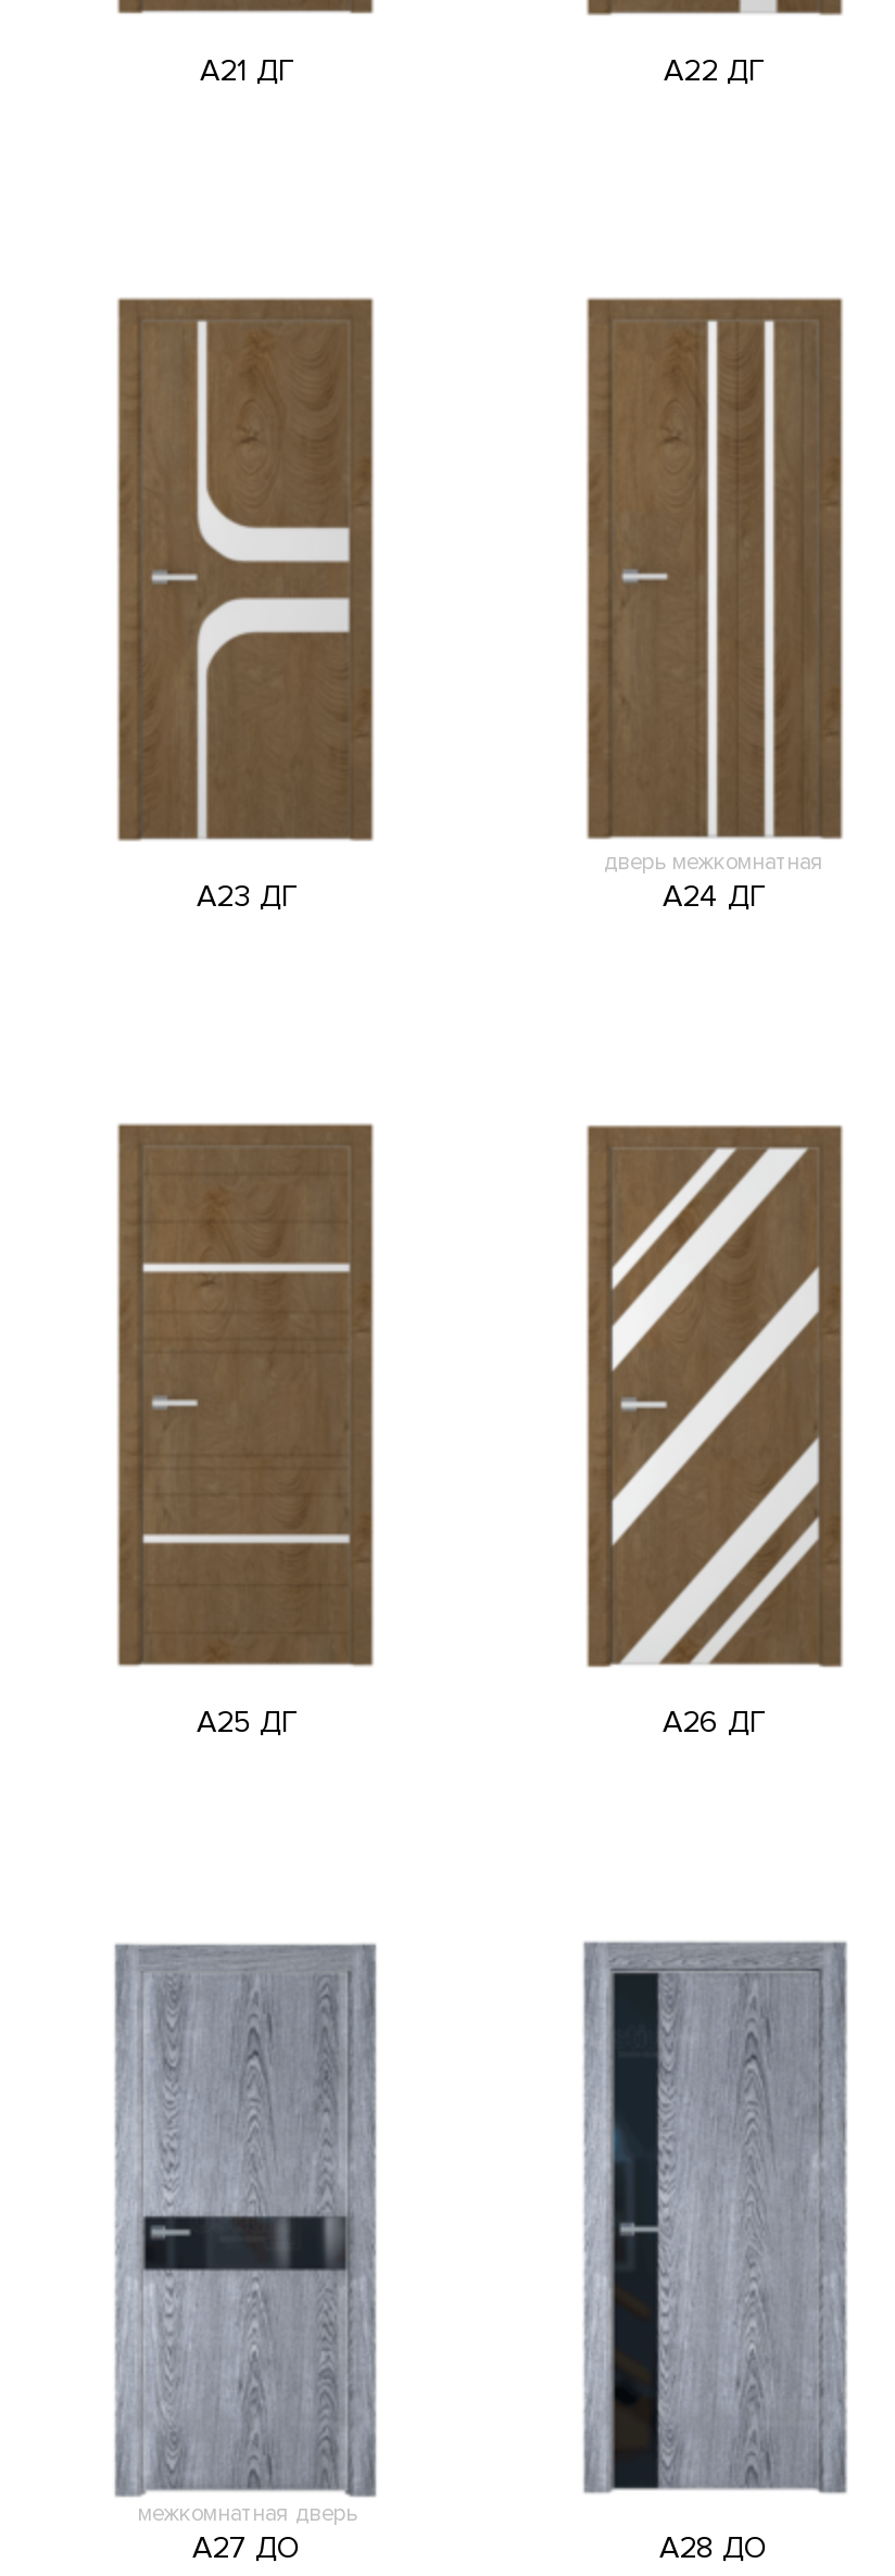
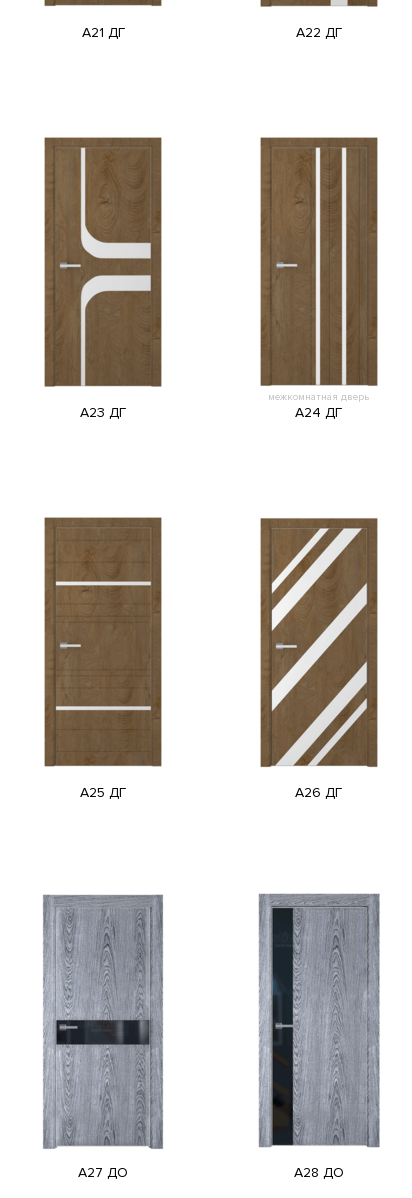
[604,847,823,876] дверь межкомнатная -> none
moved [137,2499,356,2527] -> [268,390,369,403]: межкомнатная дверь

